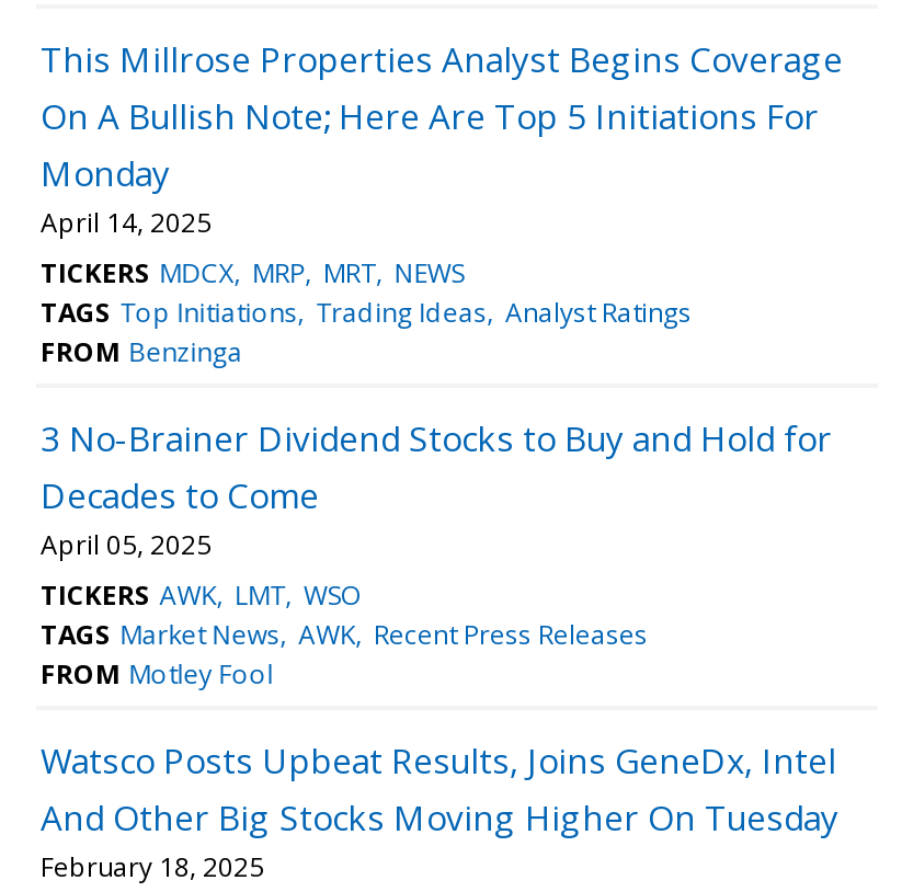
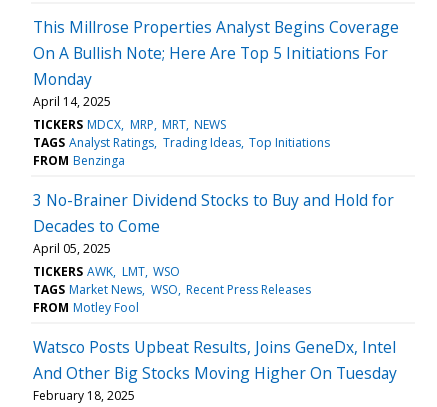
[41,293,691,331] TAGS Top Initiations Trading Ideas Analyst Ratings -> [33,134,330,151] TAGS Analyst Ratings Trading Ideas Top Initiations
[41,615,648,653] TAGS Market News AWK Recent Press Releases -> [33,281,311,298] TAGS Market News WSO Recent Press Releases

